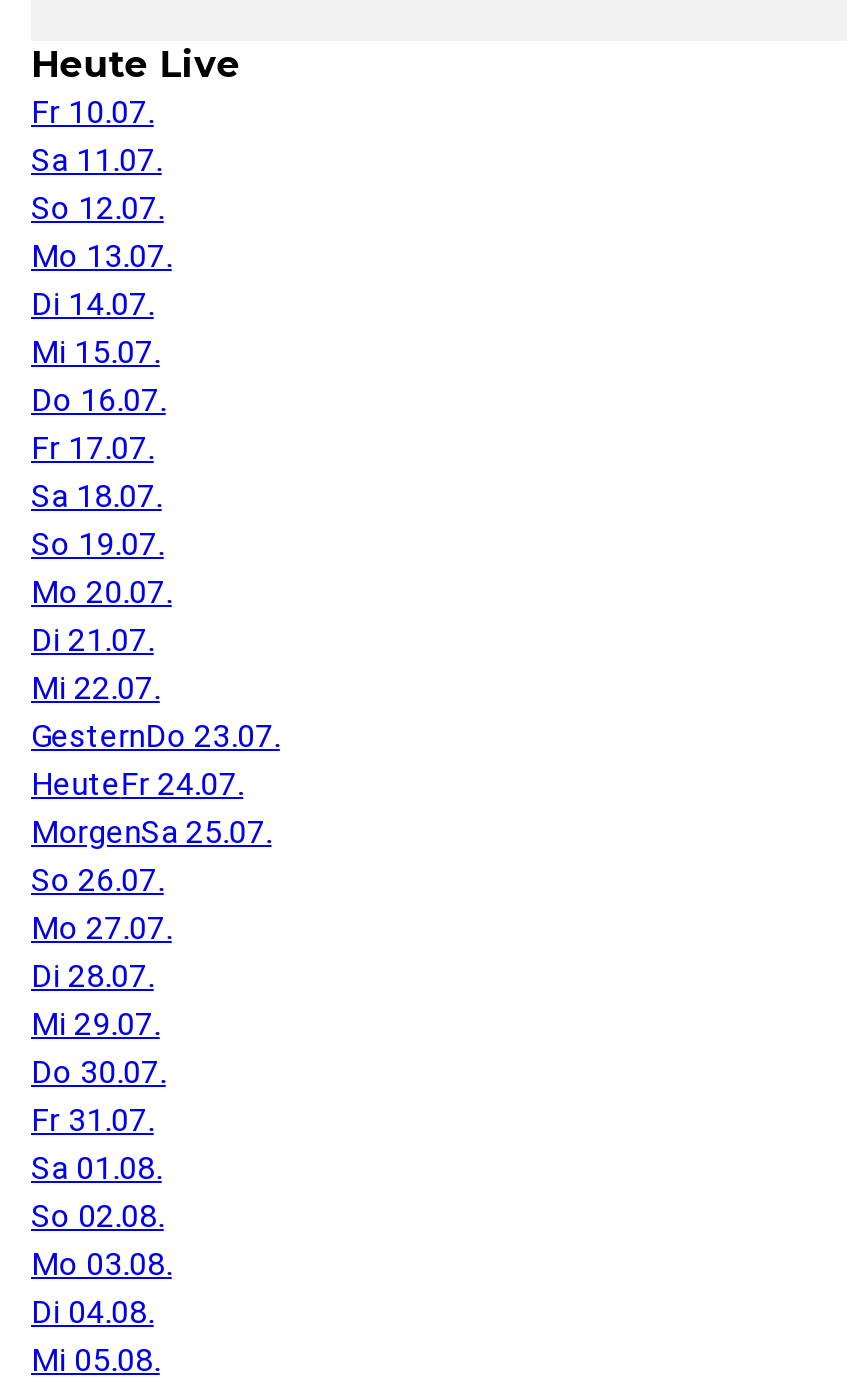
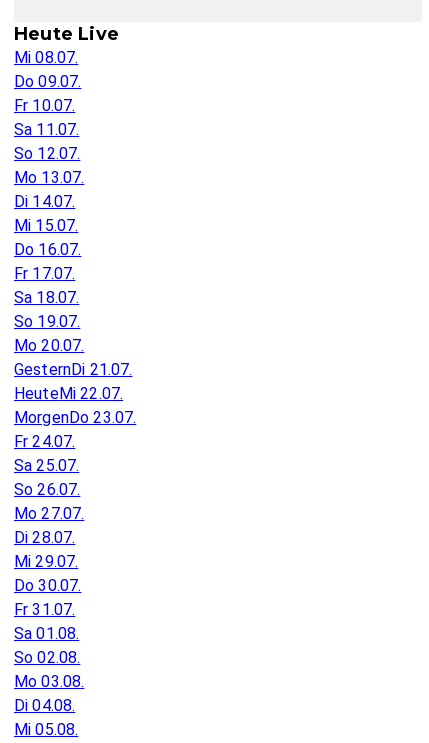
none -> [14,48,81,91] Mi 08.07. | Do 09.07.
[31,621,280,851] Di 21.07. | Mi 22.07. | GesternDo 23.07. | HeuteFr 24.07. | MorgenSa 25.07. -> [14,360,136,475] GesternDi 21.07. | HeuteMi 22.07. | MorgenDo 23.07. | Fr 24.07. | Sa 25.07.

